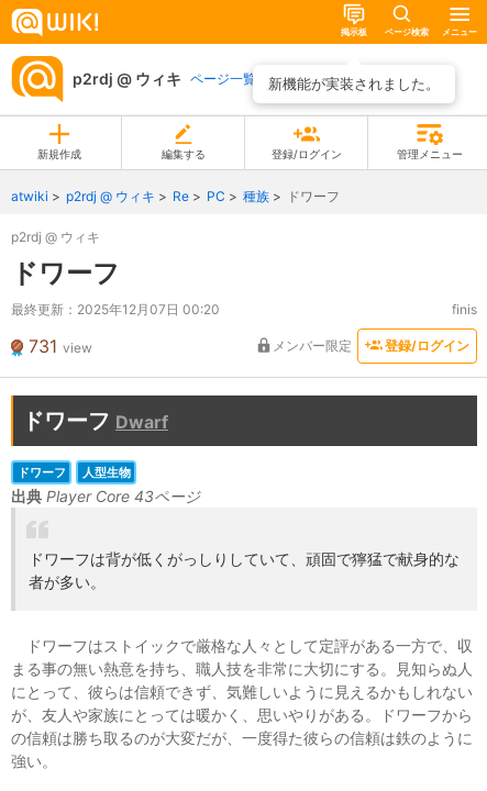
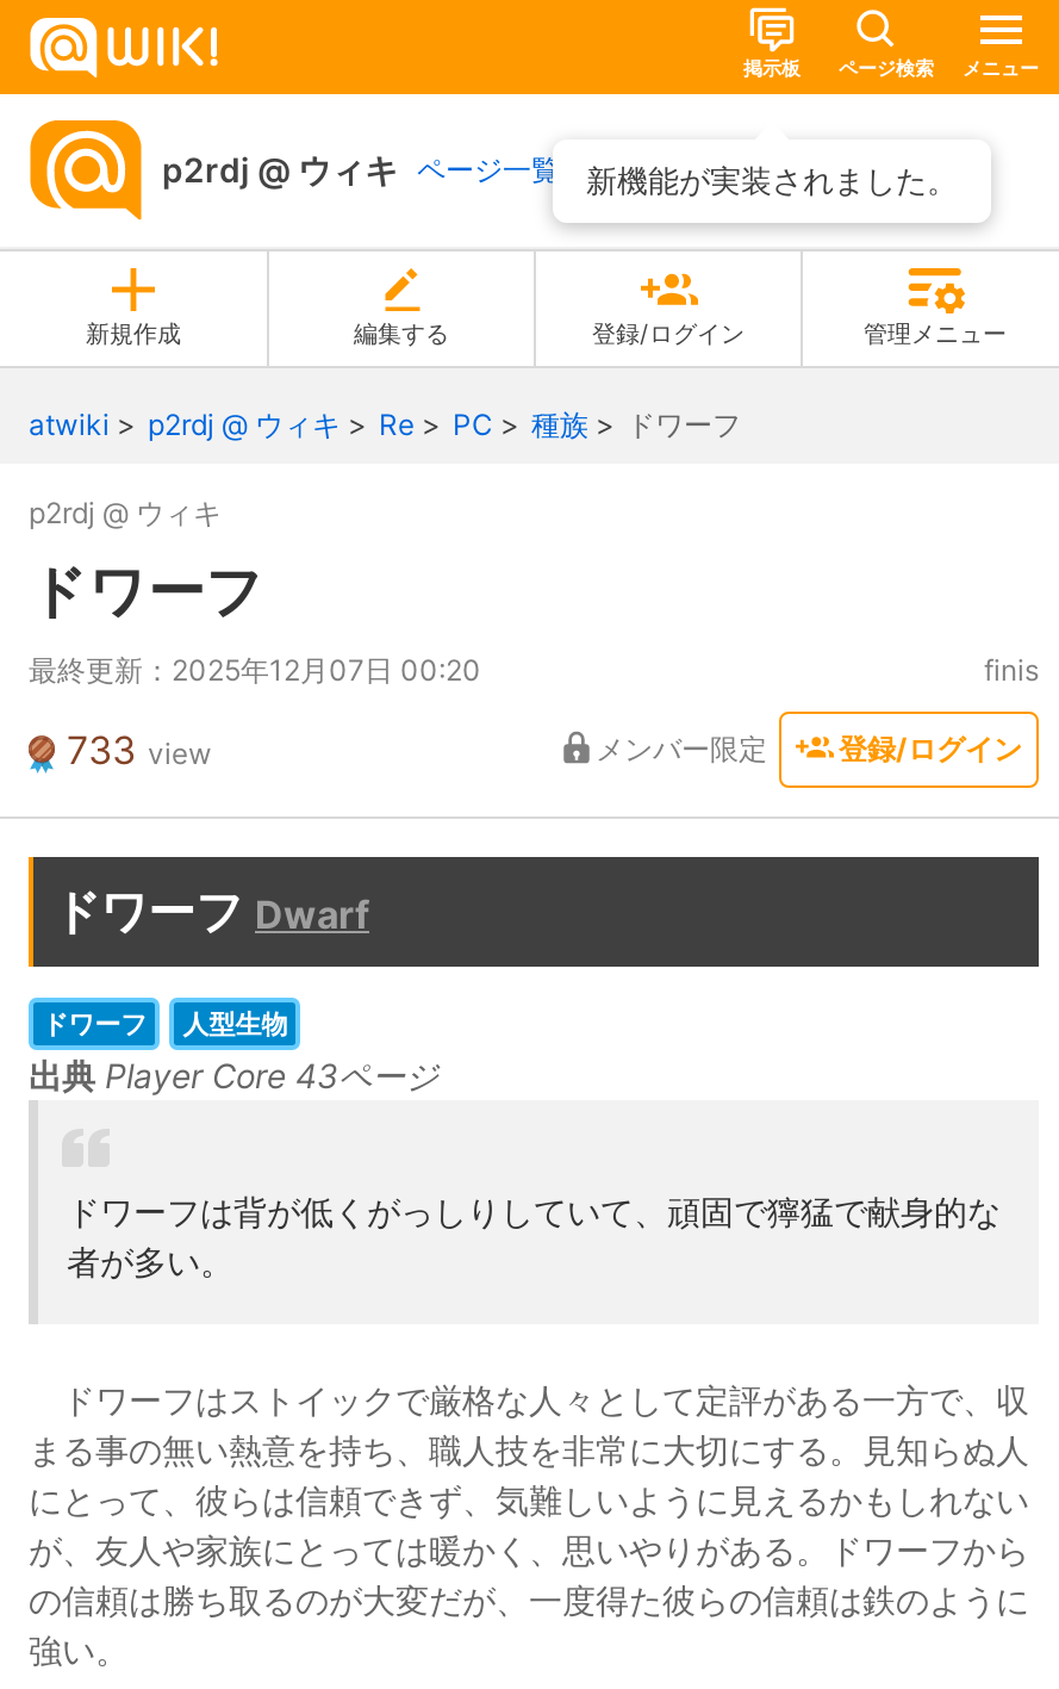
[29,335,92,357] 731 view -> [67,726,212,774] 733 view

